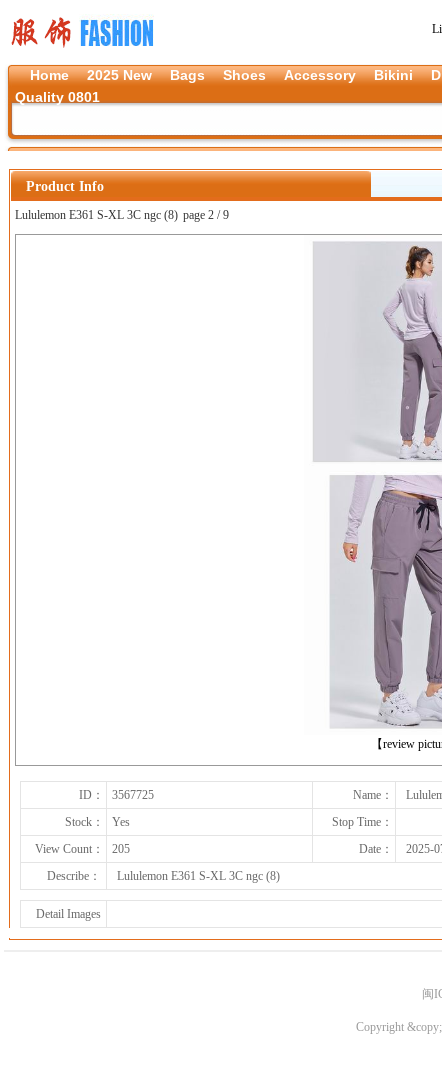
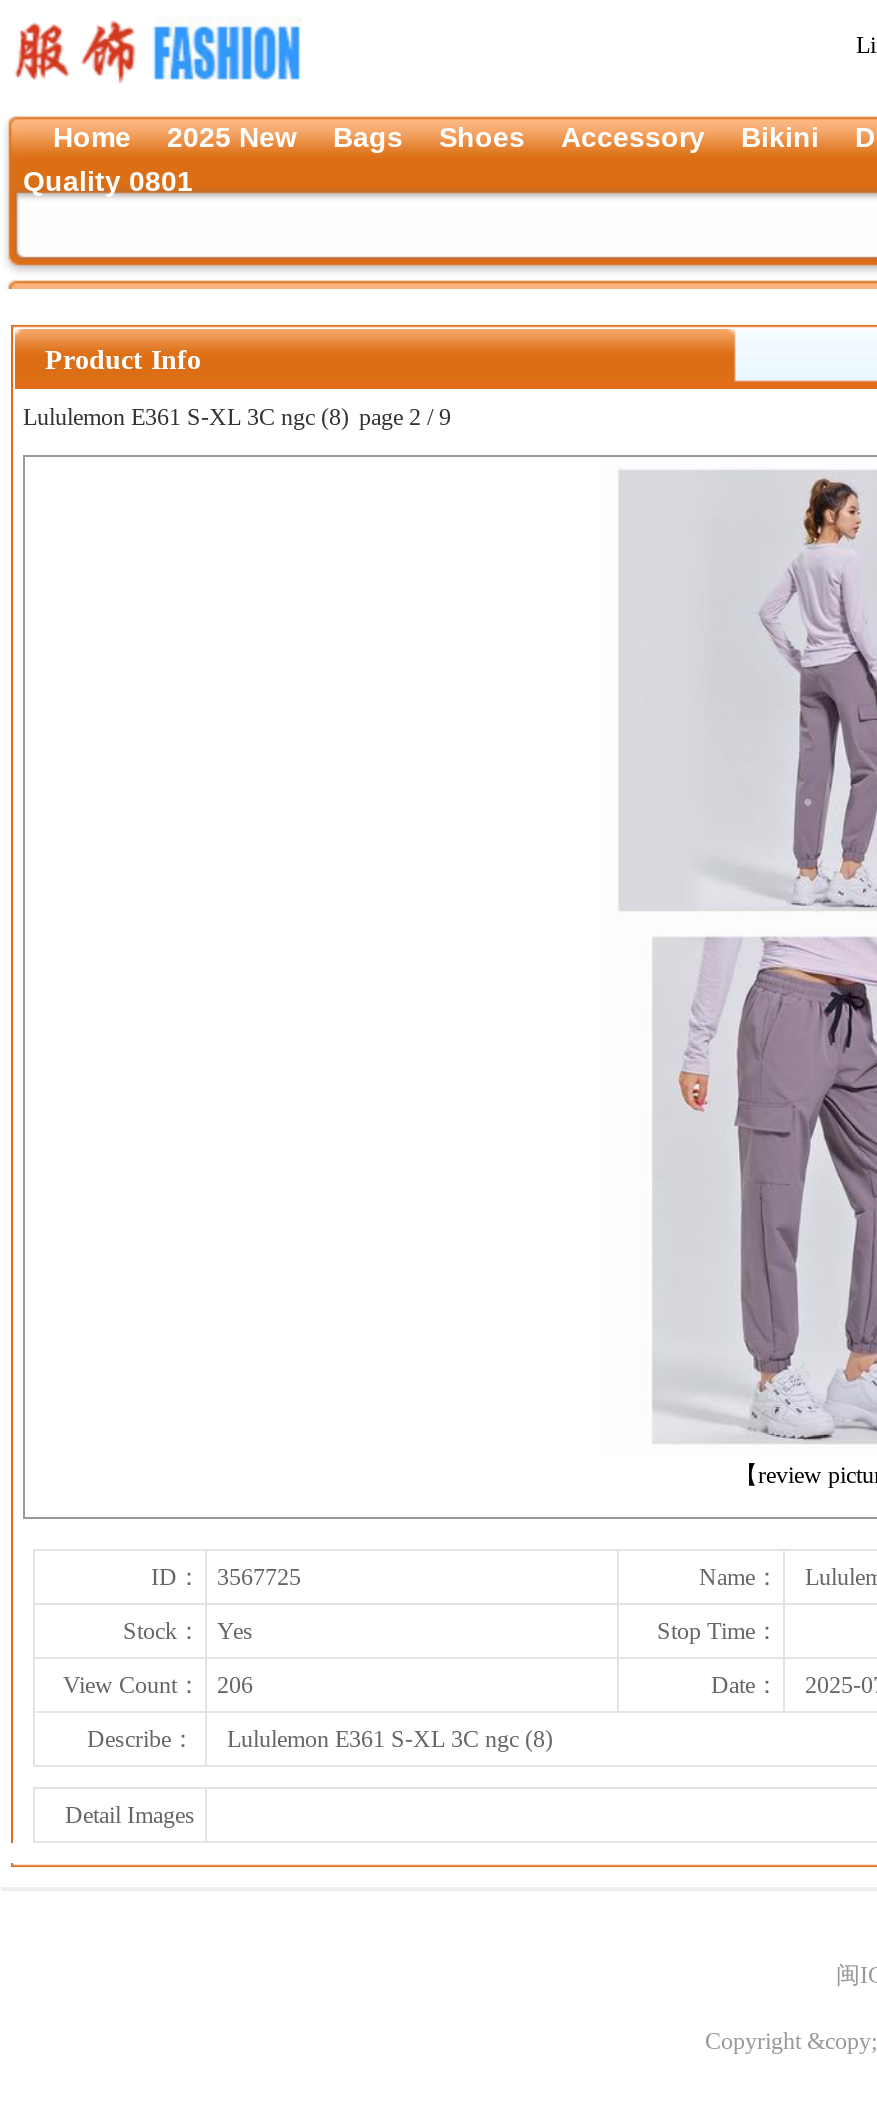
[35,842,130,856] View Count： 205 -> [63,1671,253,1699] View Count： 206

